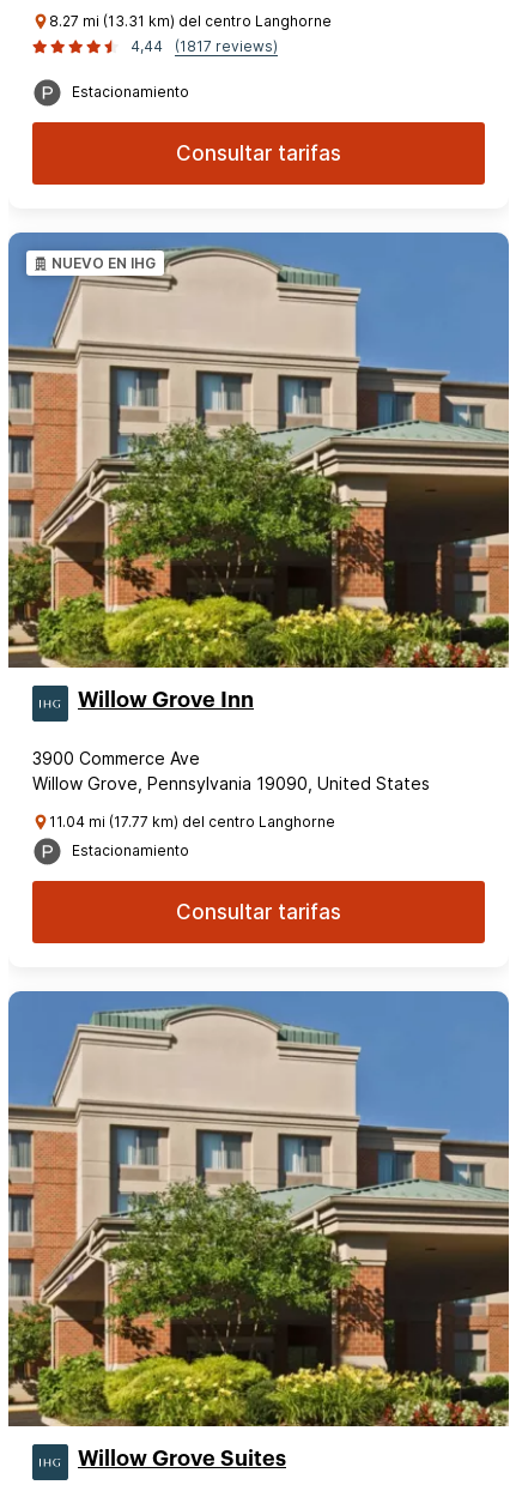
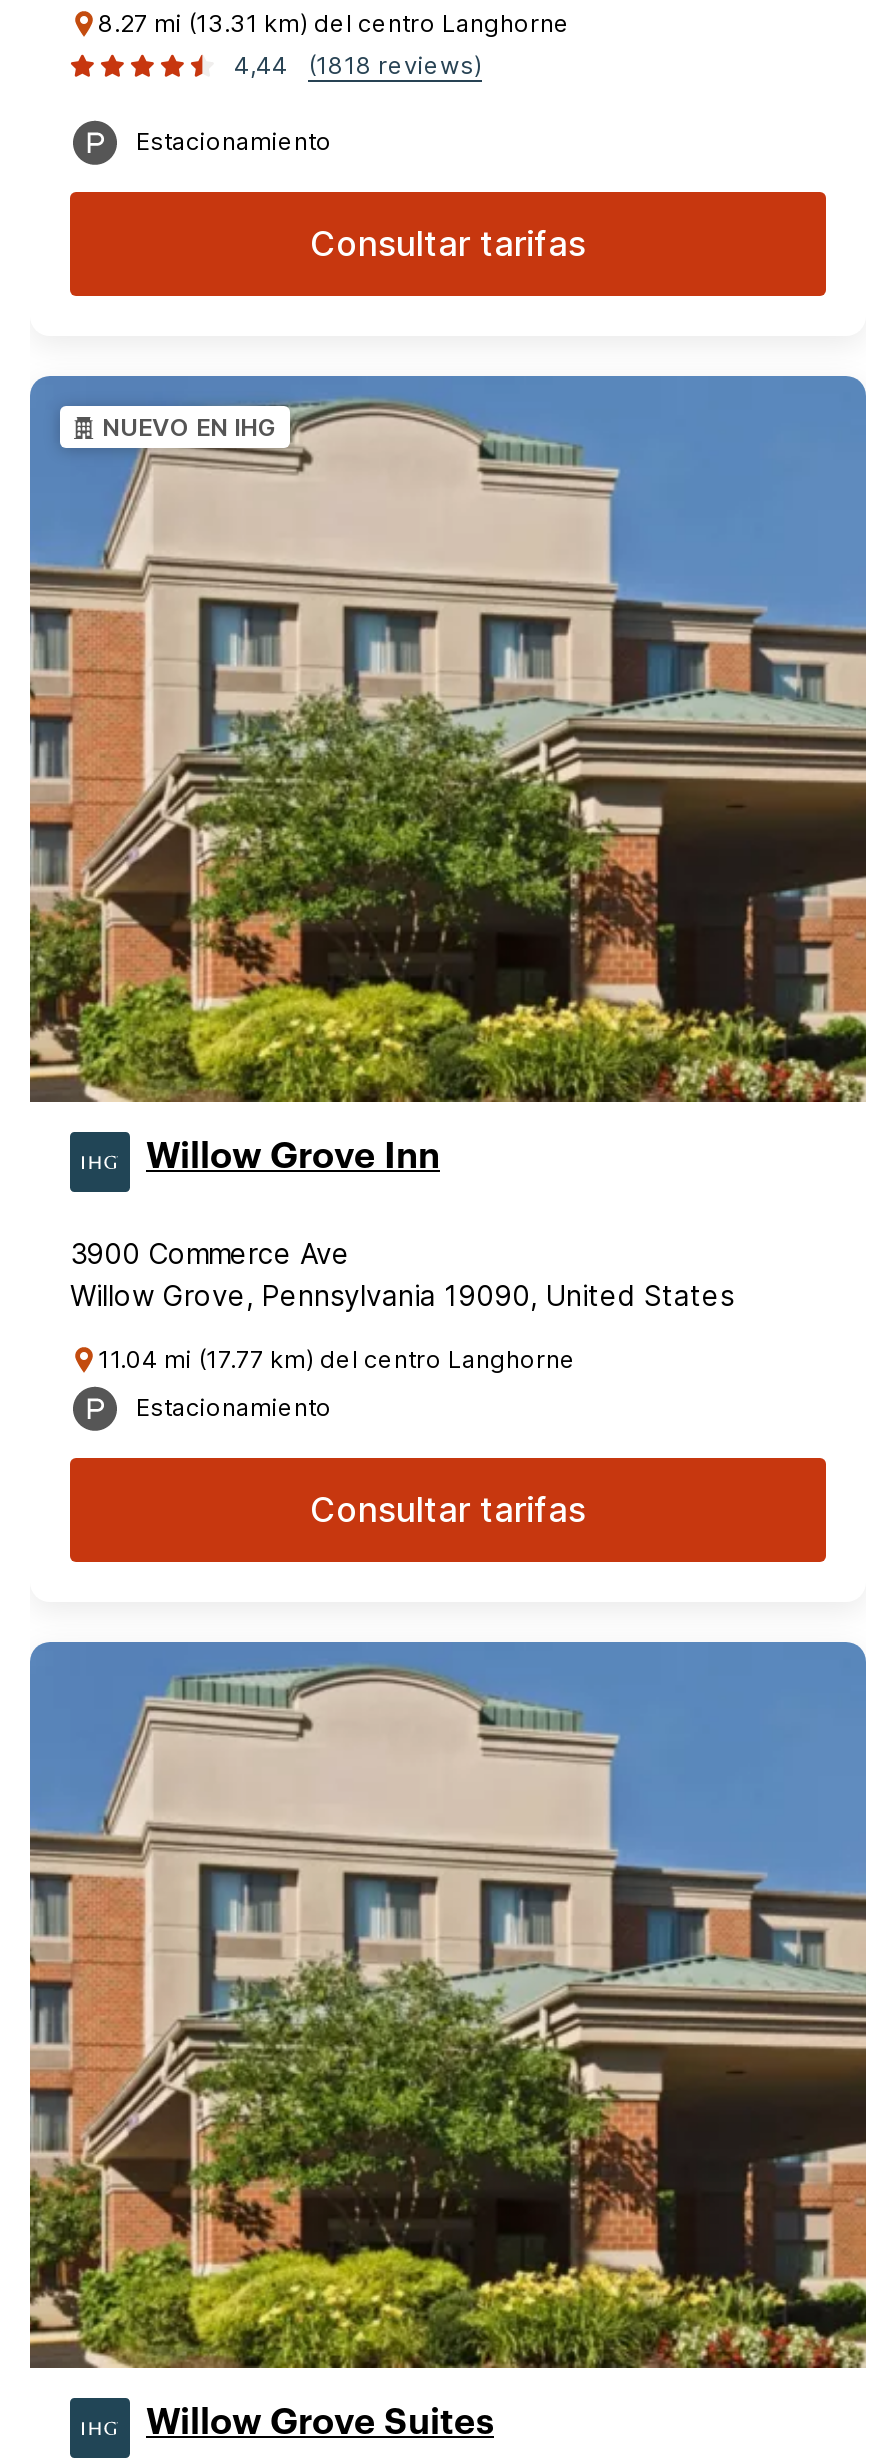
[130,37,278,55] 4,44 (1817 reviews) -> [234,50,482,80] 4,44 (1818 reviews)

